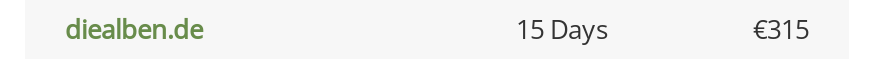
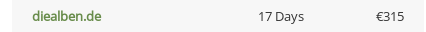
[516,11,608,47] 15 Days -> [257,7,303,25] 17 Days

